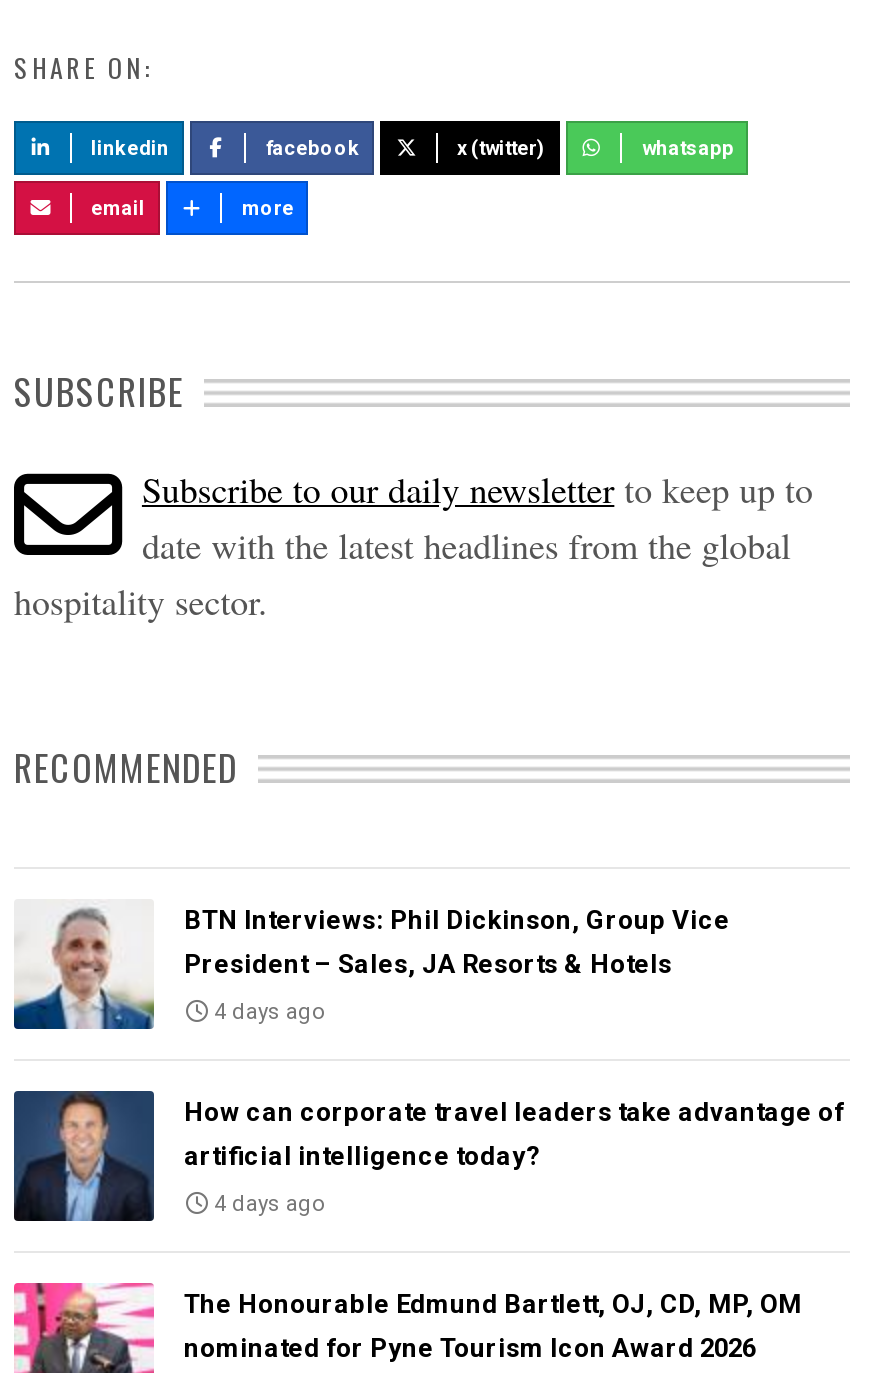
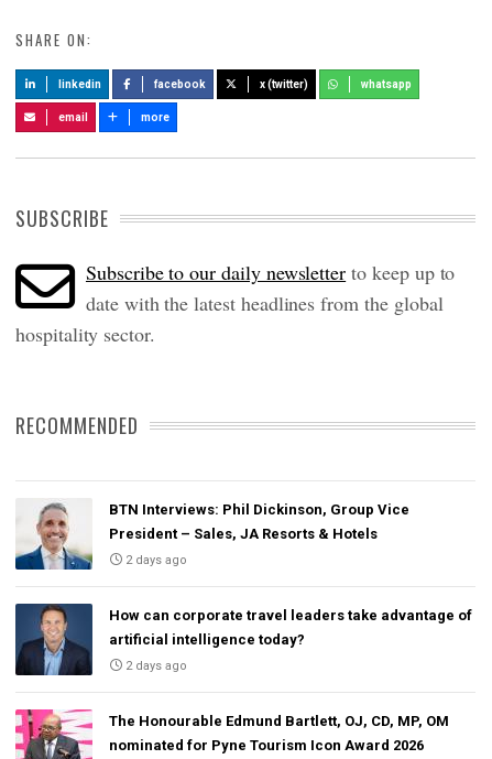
[208,999,326,1025] 4 days ago -> [122,553,187,567] 2 days ago
[208,1191,326,1217] 4 days ago -> [122,659,187,673] 2 days ago

